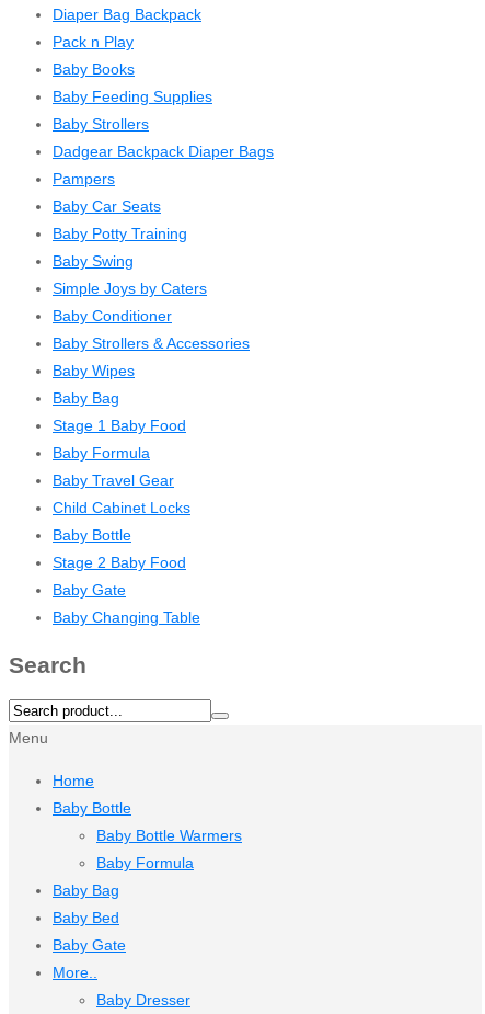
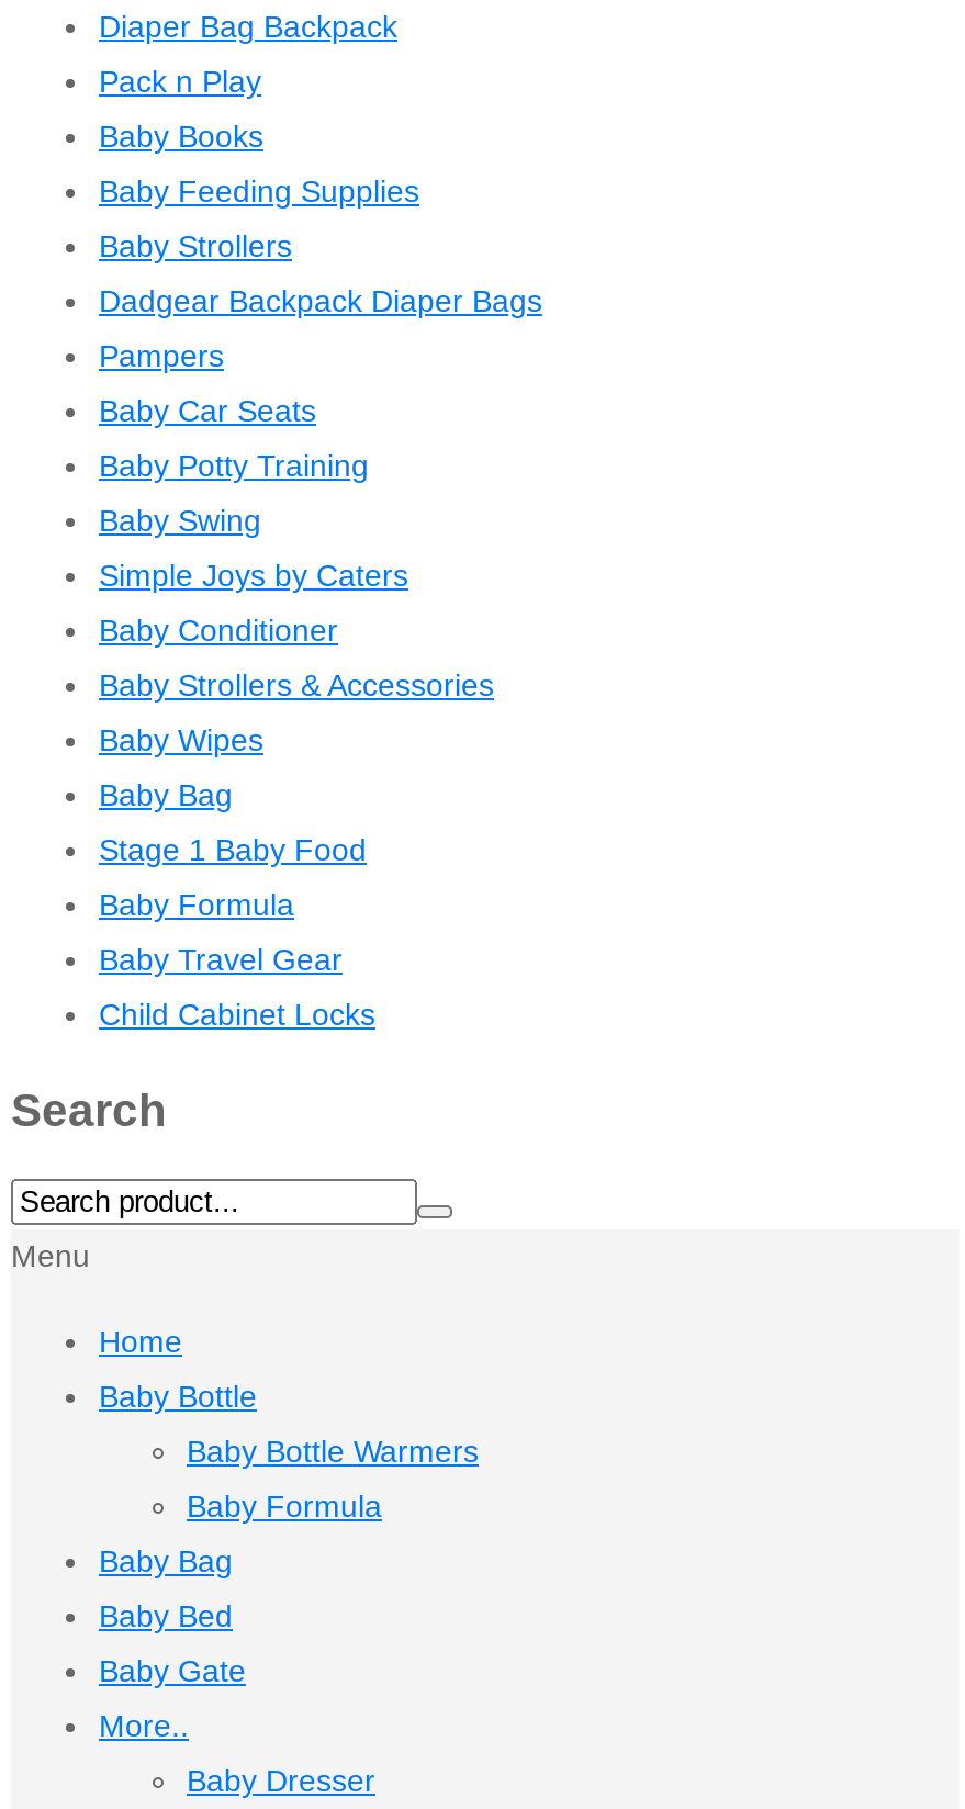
[53,526,200,626] Baby Bottle | Stage 2 Baby Food | Baby Gate | Baby Changing Table -> none

